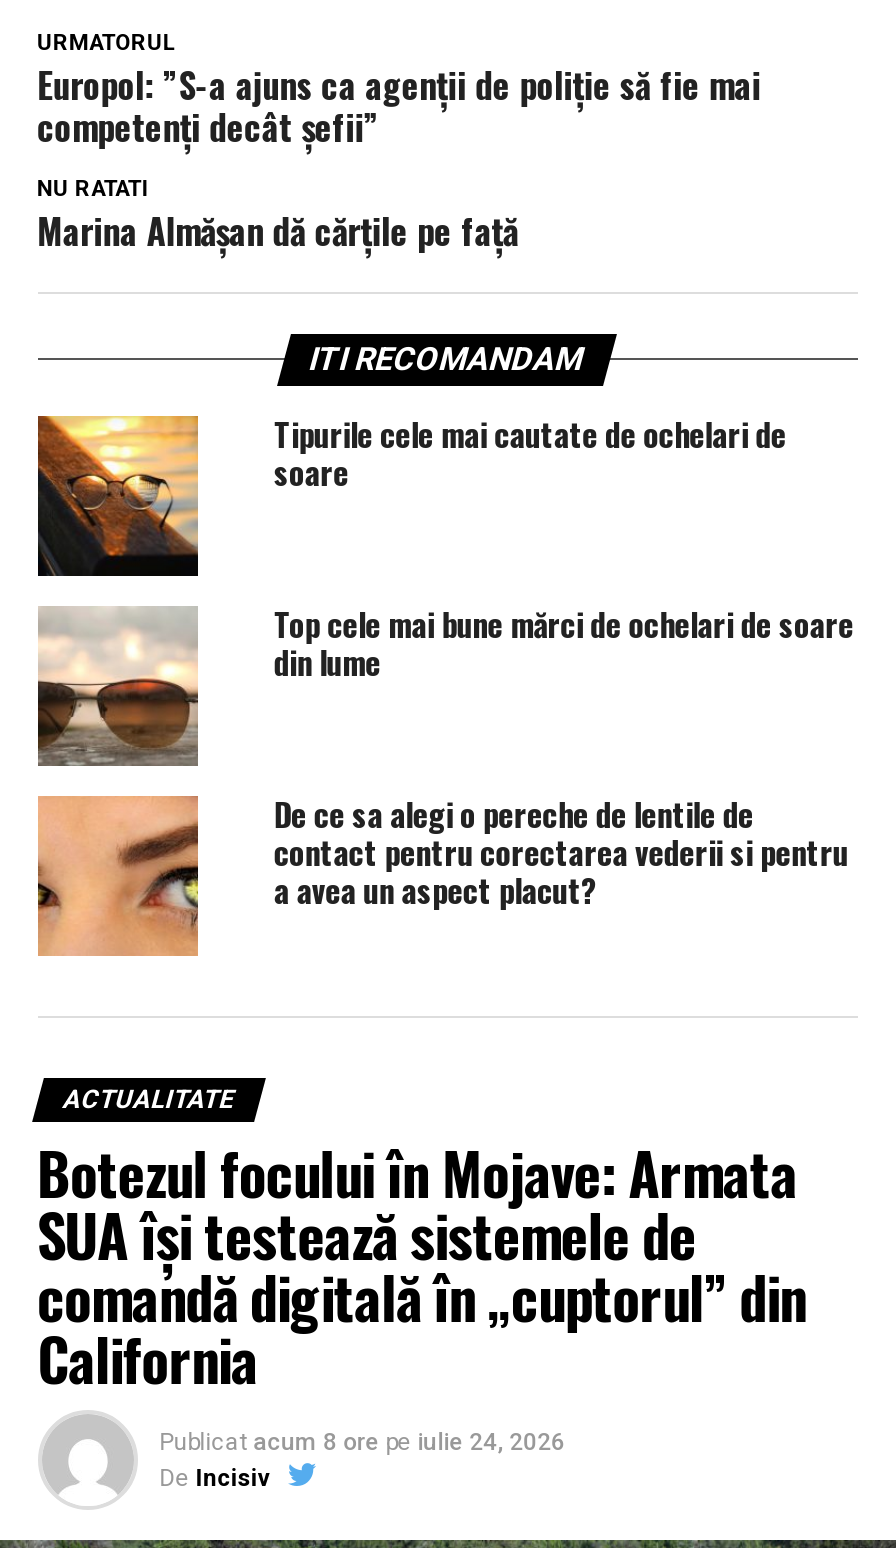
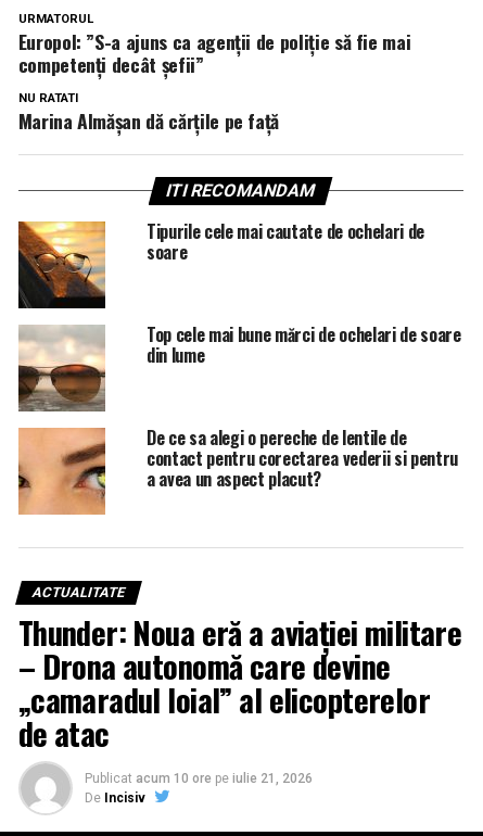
[37,1130,806,1456] Botezul focului în Mojave: Armata | SUA își testează sistemele de | comandă digitală în „cuptorul” din | California | Publicat acum 8 ore pe iulie 24, 2026 -> [18,609,462,786] Thunder: Noua eră a aviației militare | – Drona autonomă care devine | „camaradul loial” al elicopterelor | de atac | Publicat acum 10 ore pe iulie 21, 2026

